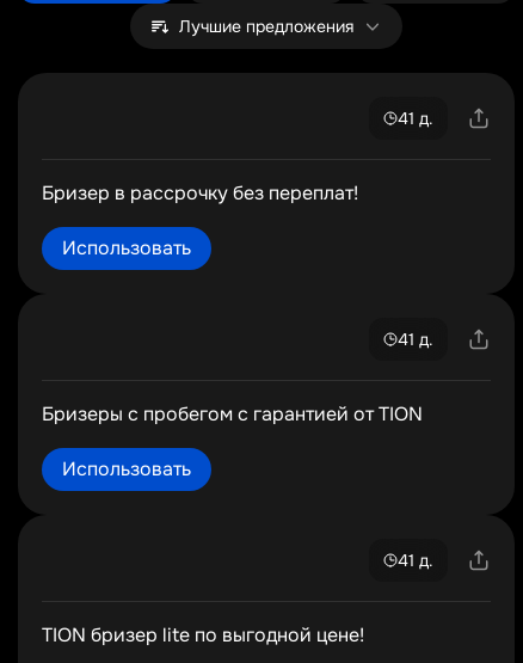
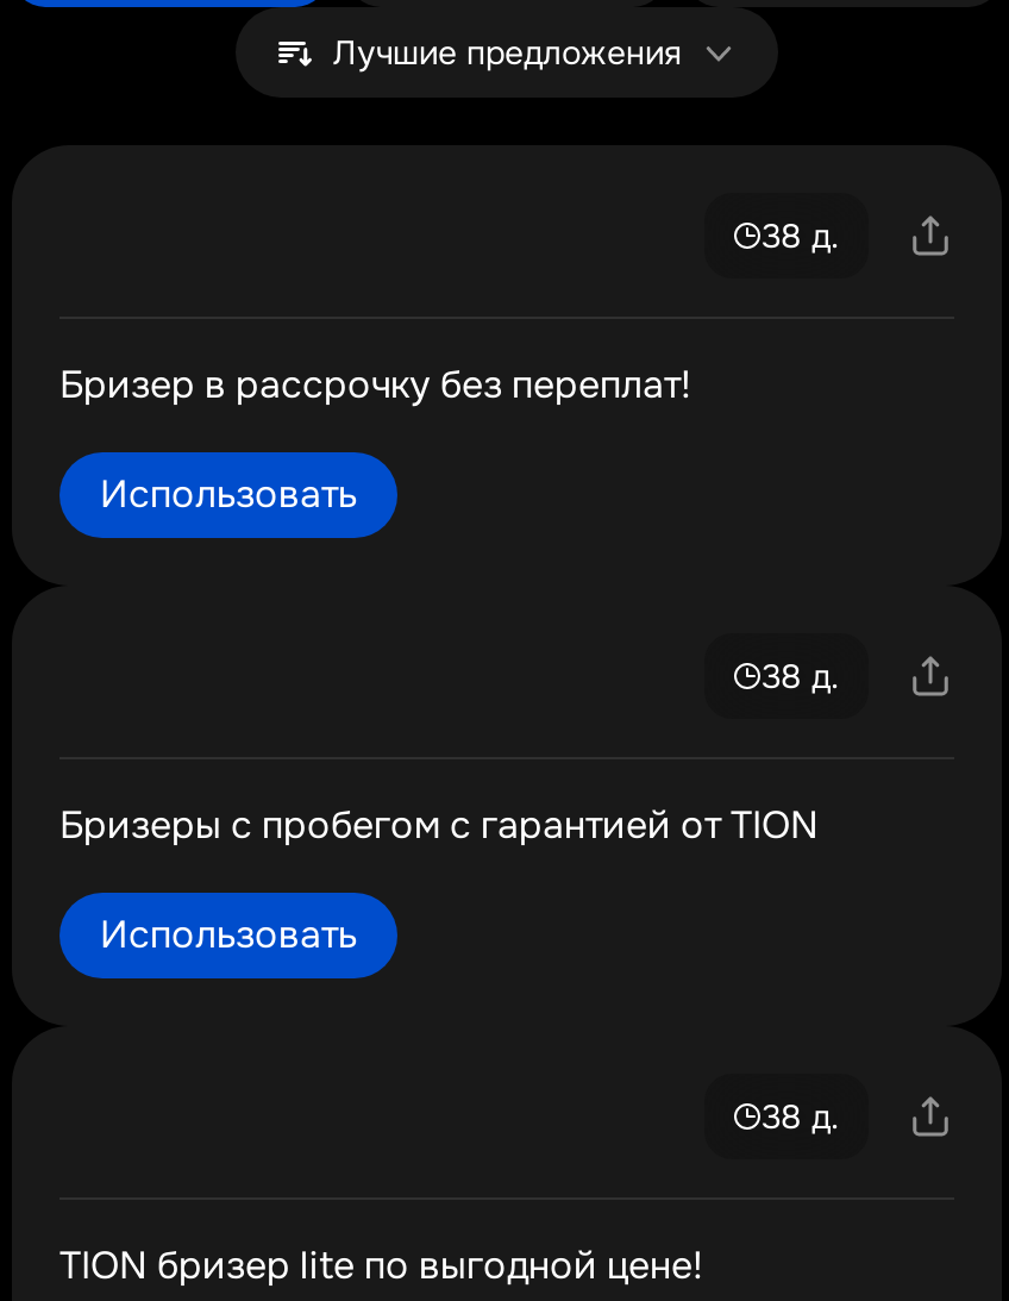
[398,108,433,129] 41 д. -> [762,214,840,257] 38 д.
[398,329,433,350] 41 д. -> [762,655,840,698] 38 д.
[398,550,433,571] 41 д. -> [762,1095,840,1138] 38 д.

